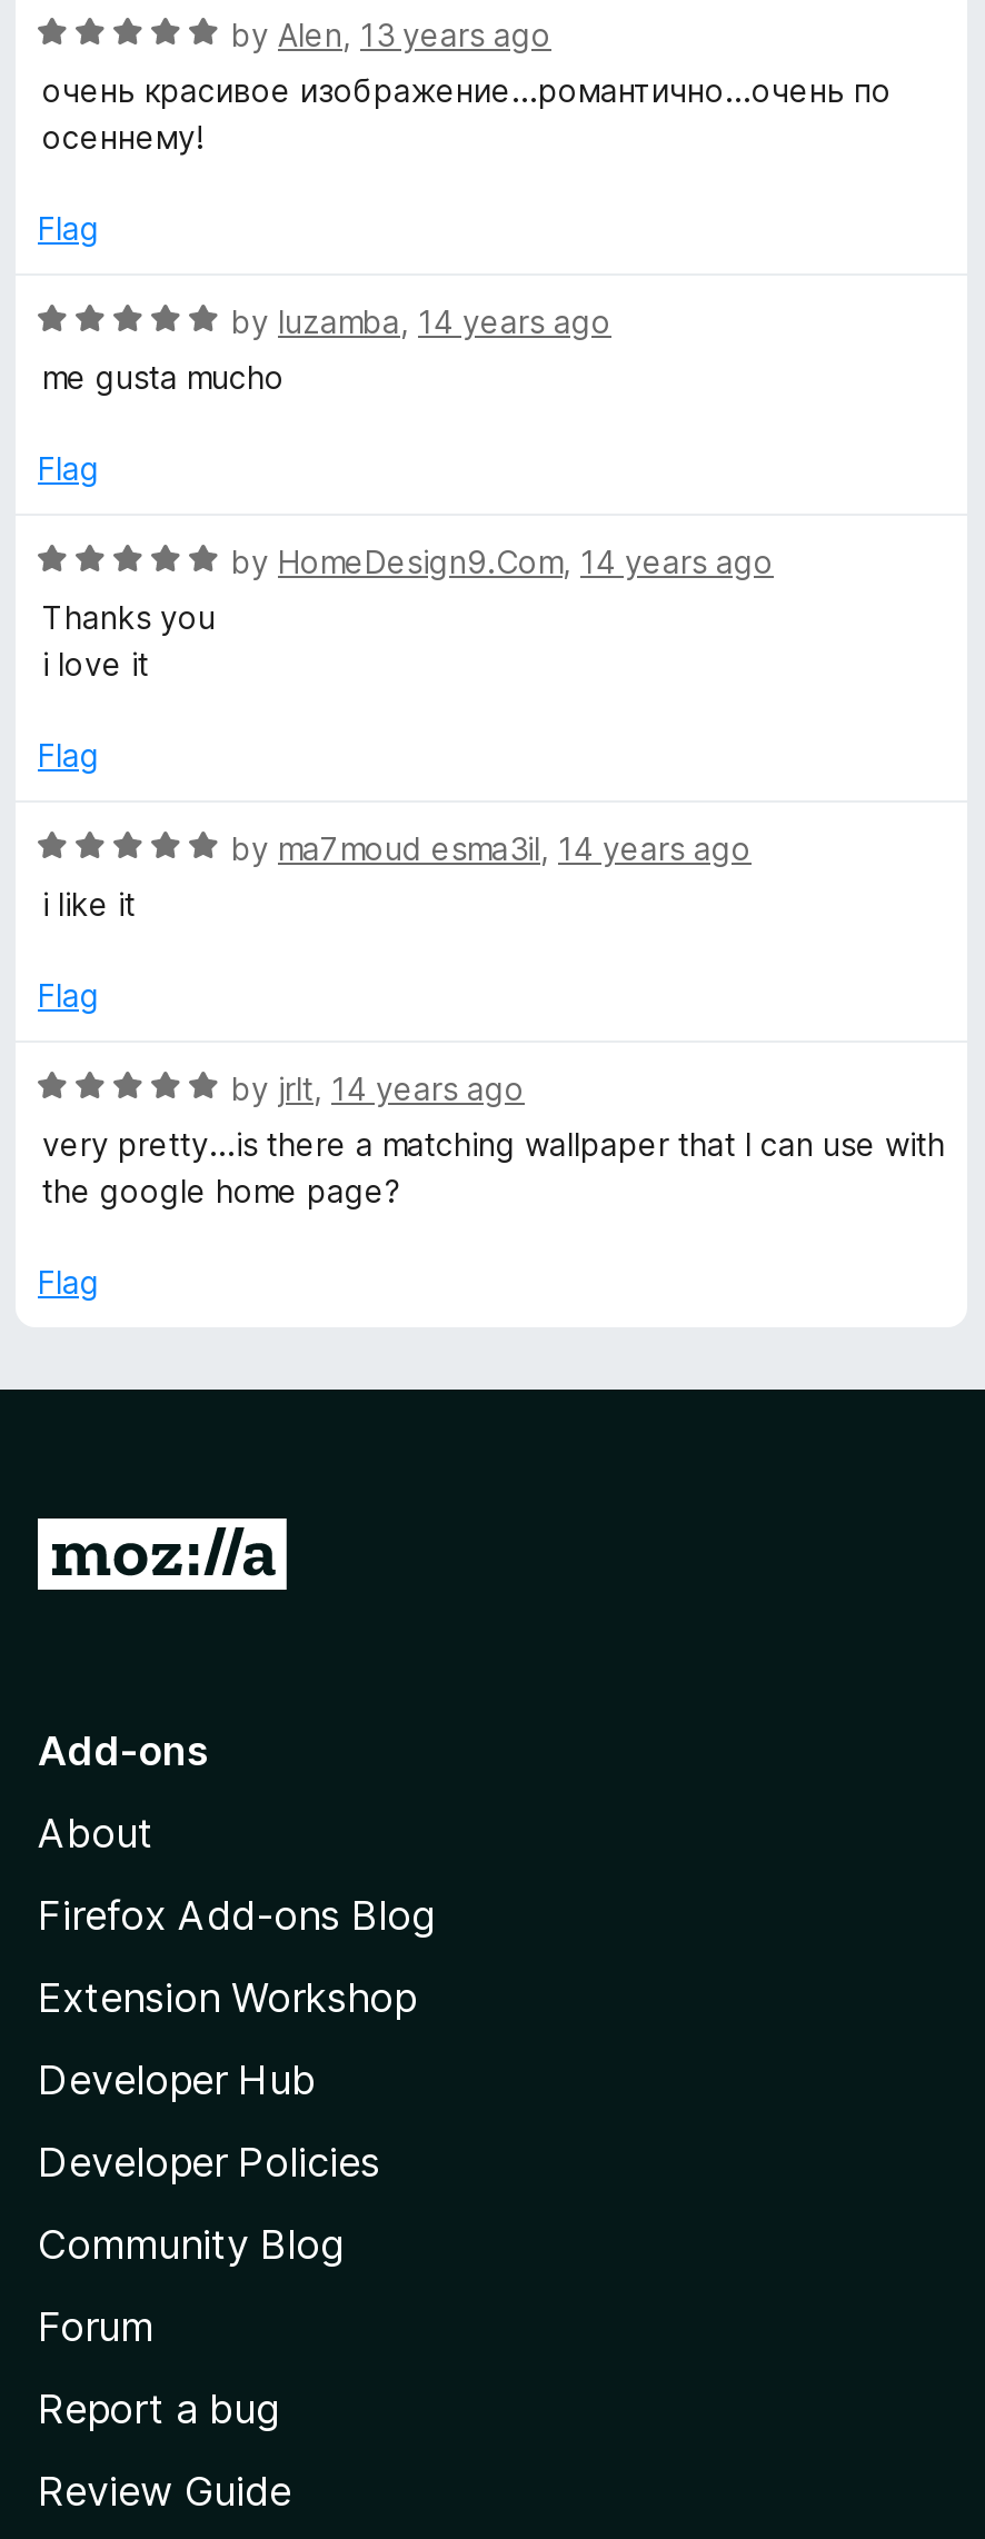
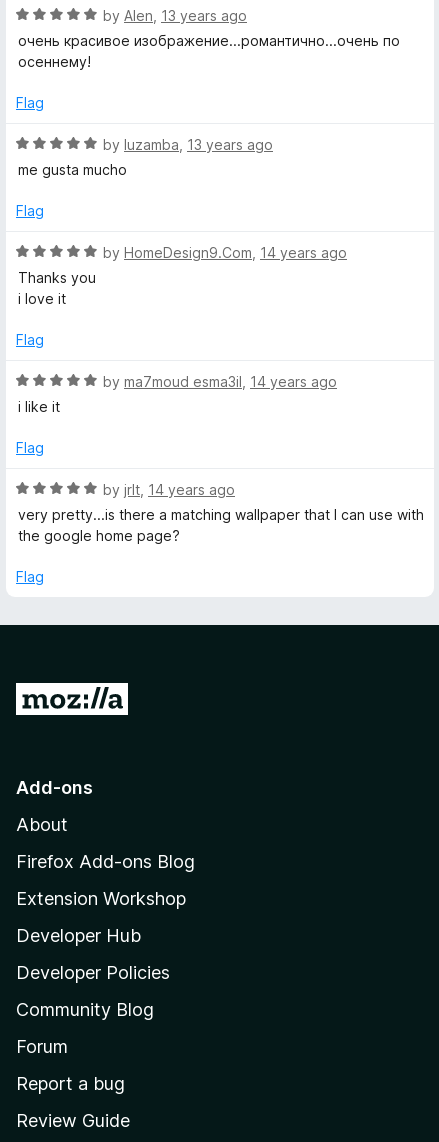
[231,302,611,340] by luzamba, 14 years ago -> [103,136,273,153] by luzamba, 13 years ago

